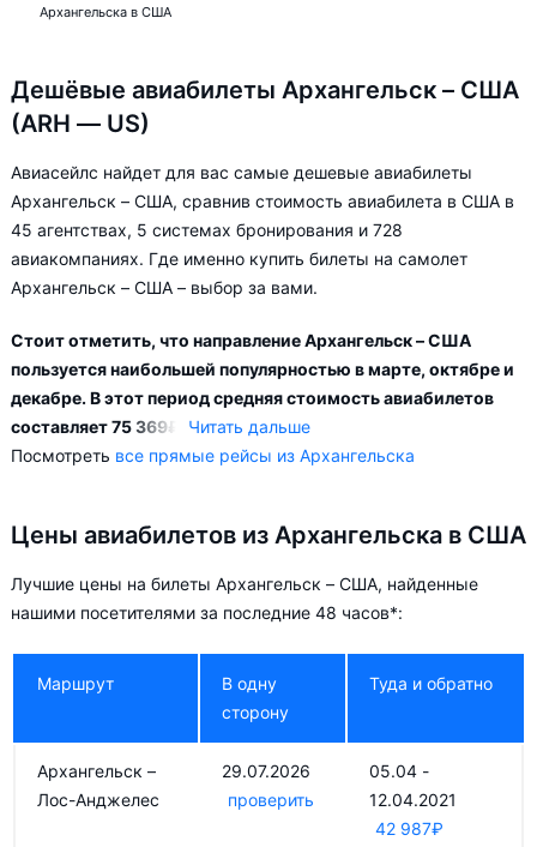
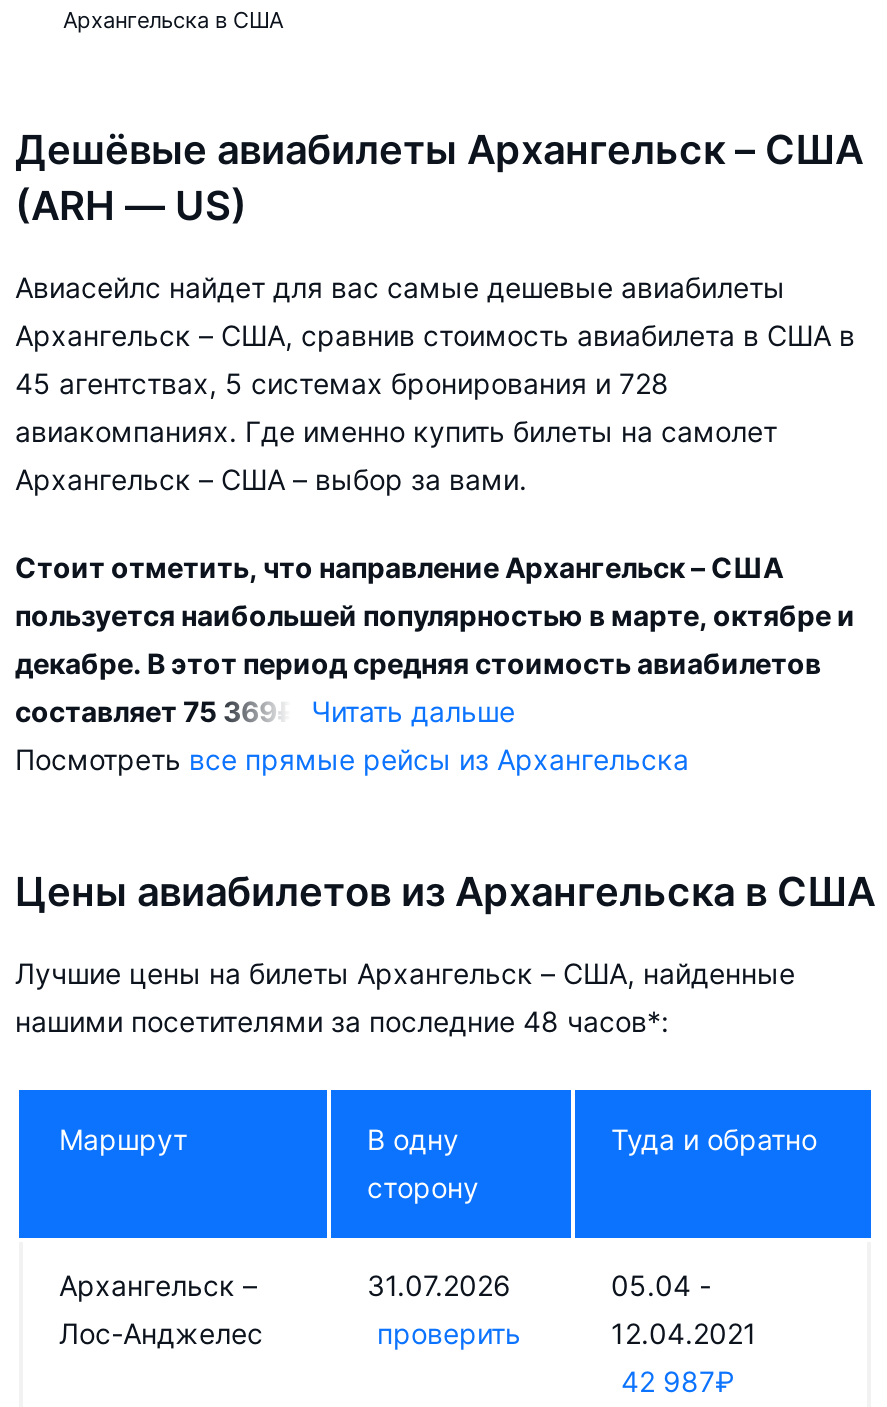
[222,761,310,781] 29.07.2026 -> [367,1268,511,1302] 31.07.2026

